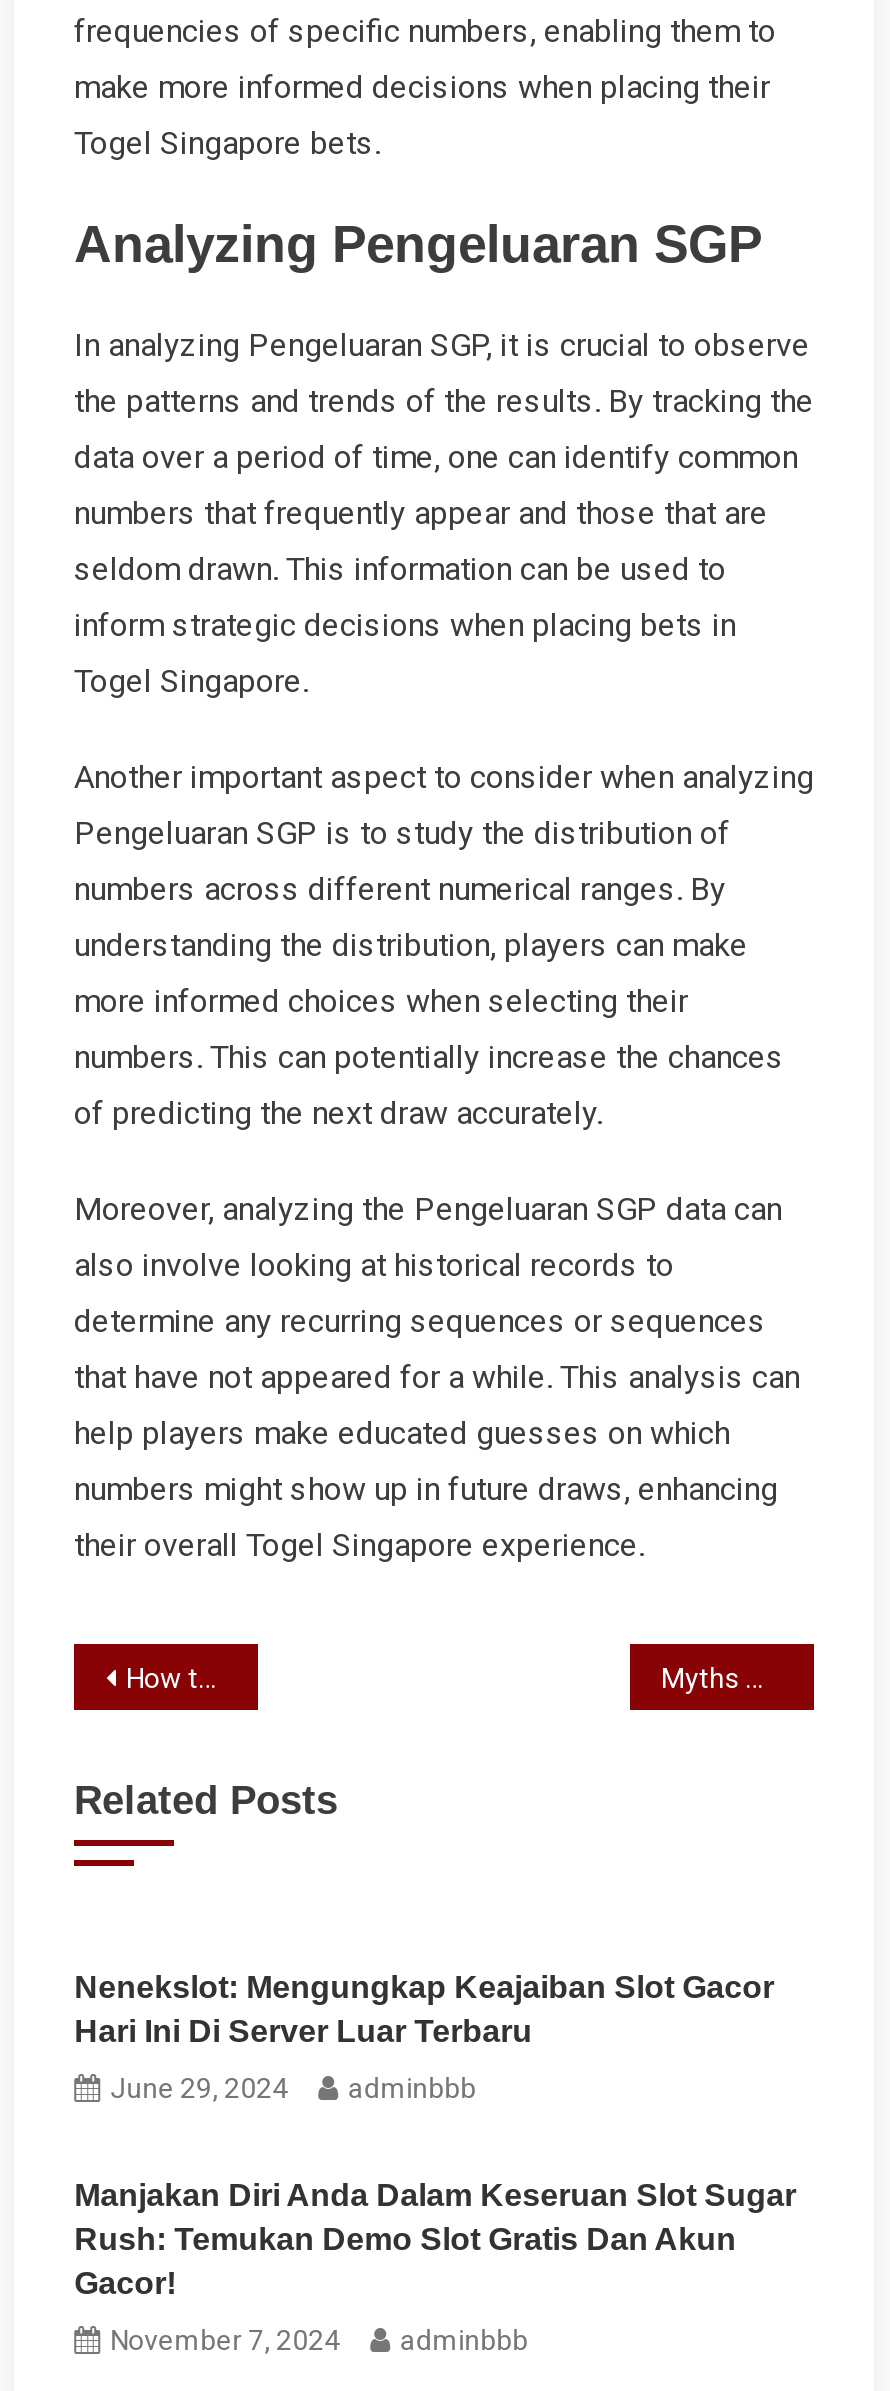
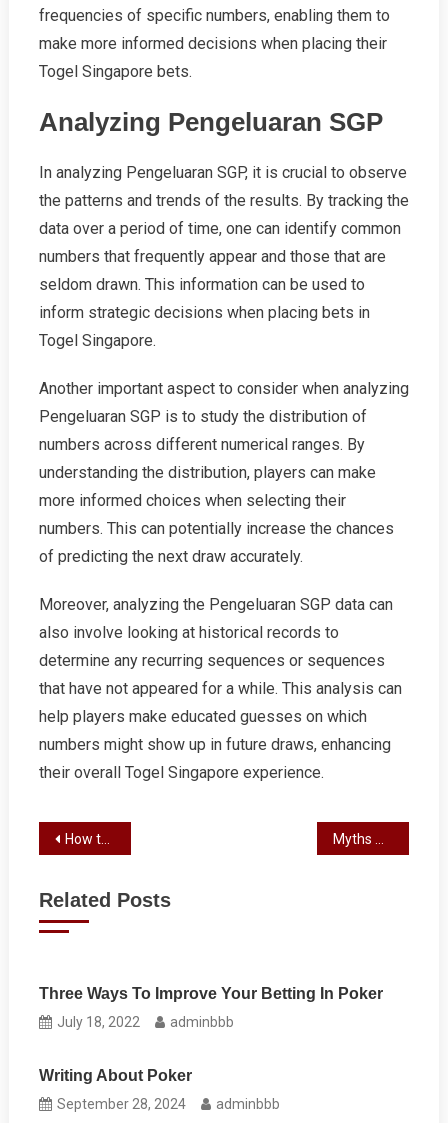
[74,1970,774,2048] Nenekslot: Mengungkap Keajaiban Slot Gacor | Hari Ini Di Server Luar Terbaru -> [39,985,383,1002] Three Ways To Improve Your Betting In Poker
[110,2072,476,2104] June 29, 2024 adminbbb -> [57,1014,234,1030] July 18, 2022 adminbbb
[74,2178,796,2300] Manjakan Diri Anda Dalam Keseruan Slot Sugar | Rush: Temukan Demo Slot Gratis Dan Akun | Gacor! -> [39,1067,192,1084] Writing About Poker
[110,2324,528,2356] November 7, 2024 adminbbb -> [57,1096,280,1112] September 28, 2024 adminbbb

